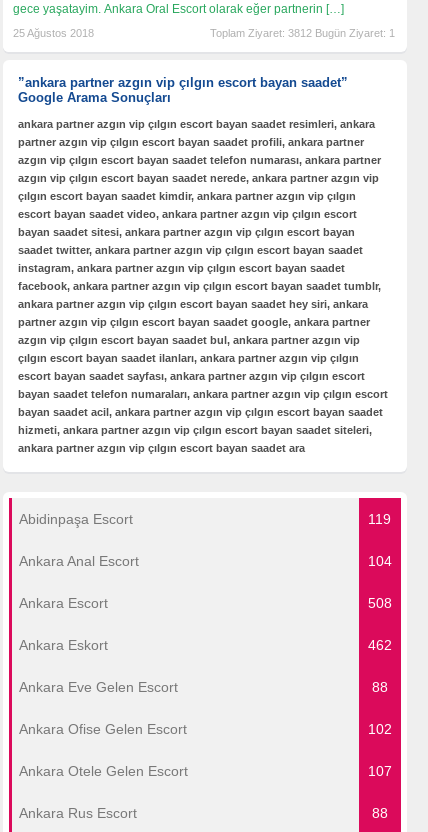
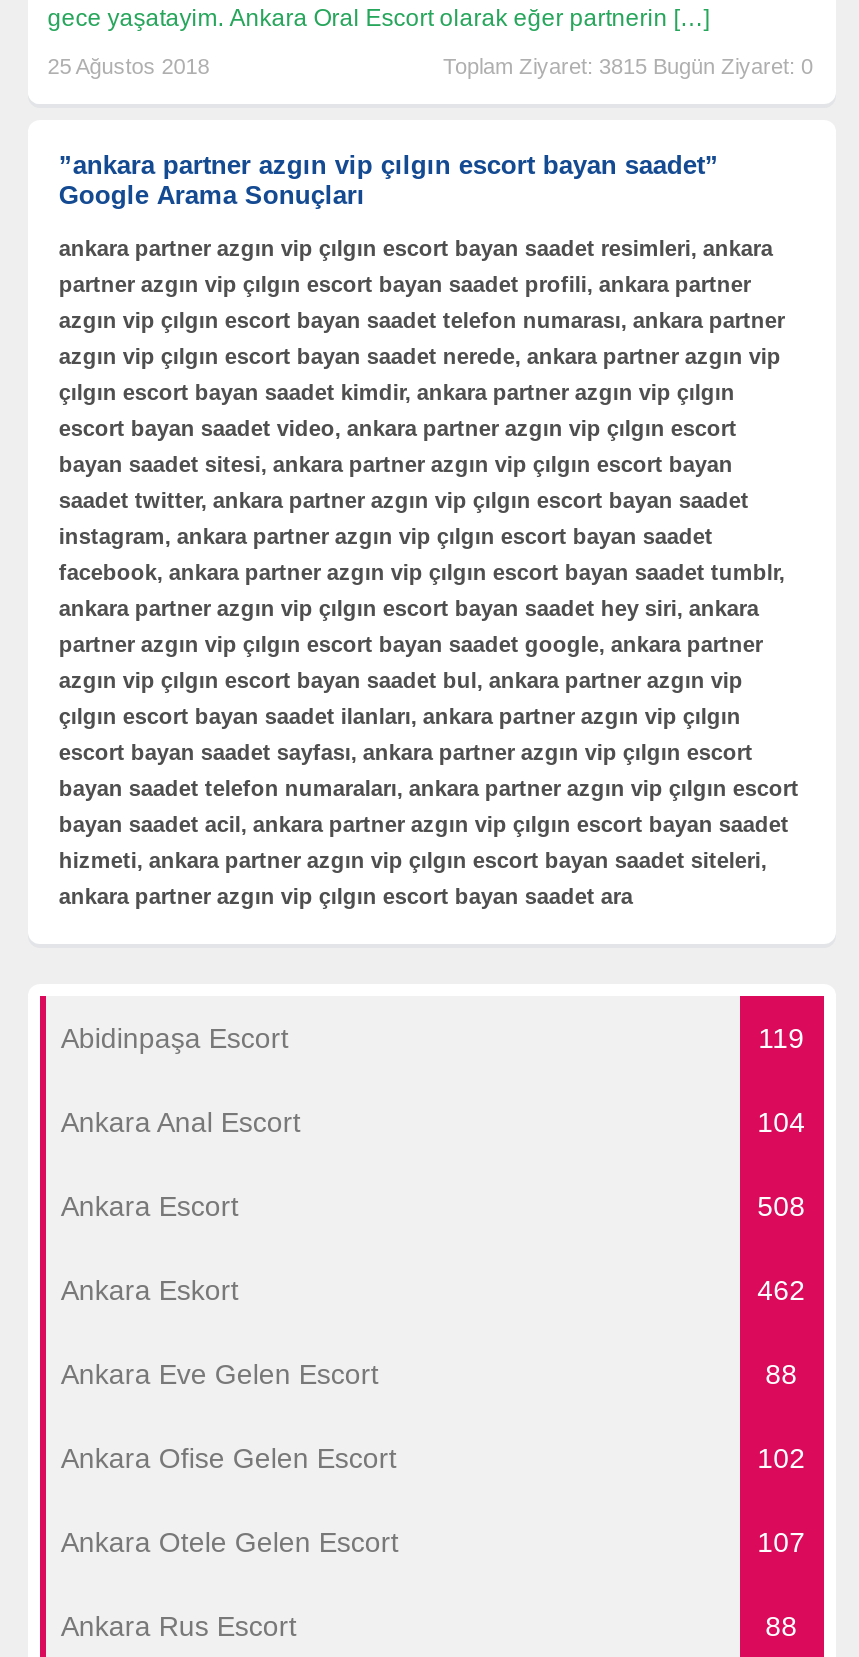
[210,27,395,39] Toplam Ziyaret: 3812 Bugün Ziyaret: 1 -> [443,55,813,79] Toplam Ziyaret: 3815 Bugün Ziyaret: 0

